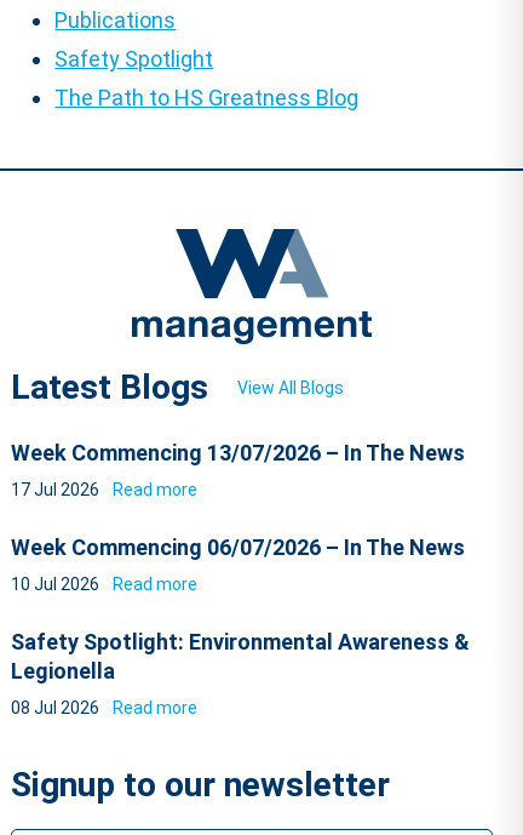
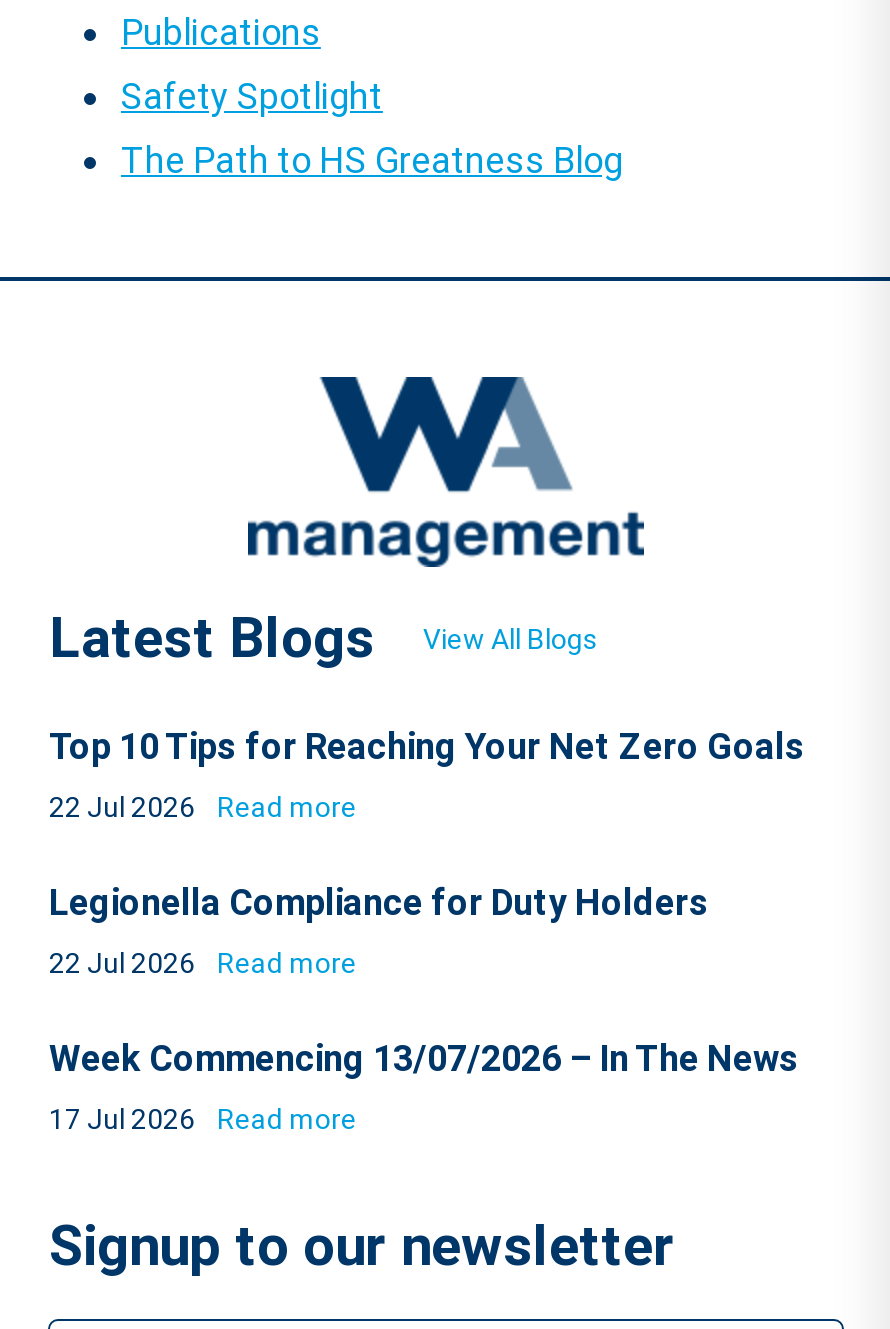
none -> [49,725,805,979] Top 10 Tips for Reaching Your Net Zero Goals | 22 Jul 2026 Read more | Legionella Compliance for Duty Holders | 22 Jul 2026 Read more
moved [11,440,465,499] -> [49,1037,799,1135]: Week Commencing 13/07/2026 – In The News | 17 Jul 2026 Read more
[11,534,470,717] Week Commencing 06/07/2026 – In The News | 10 Jul 2026 Read more | Safety Spotlight: Environmental Awareness & | Legionella | 08 Jul 2026 Read more -> none

